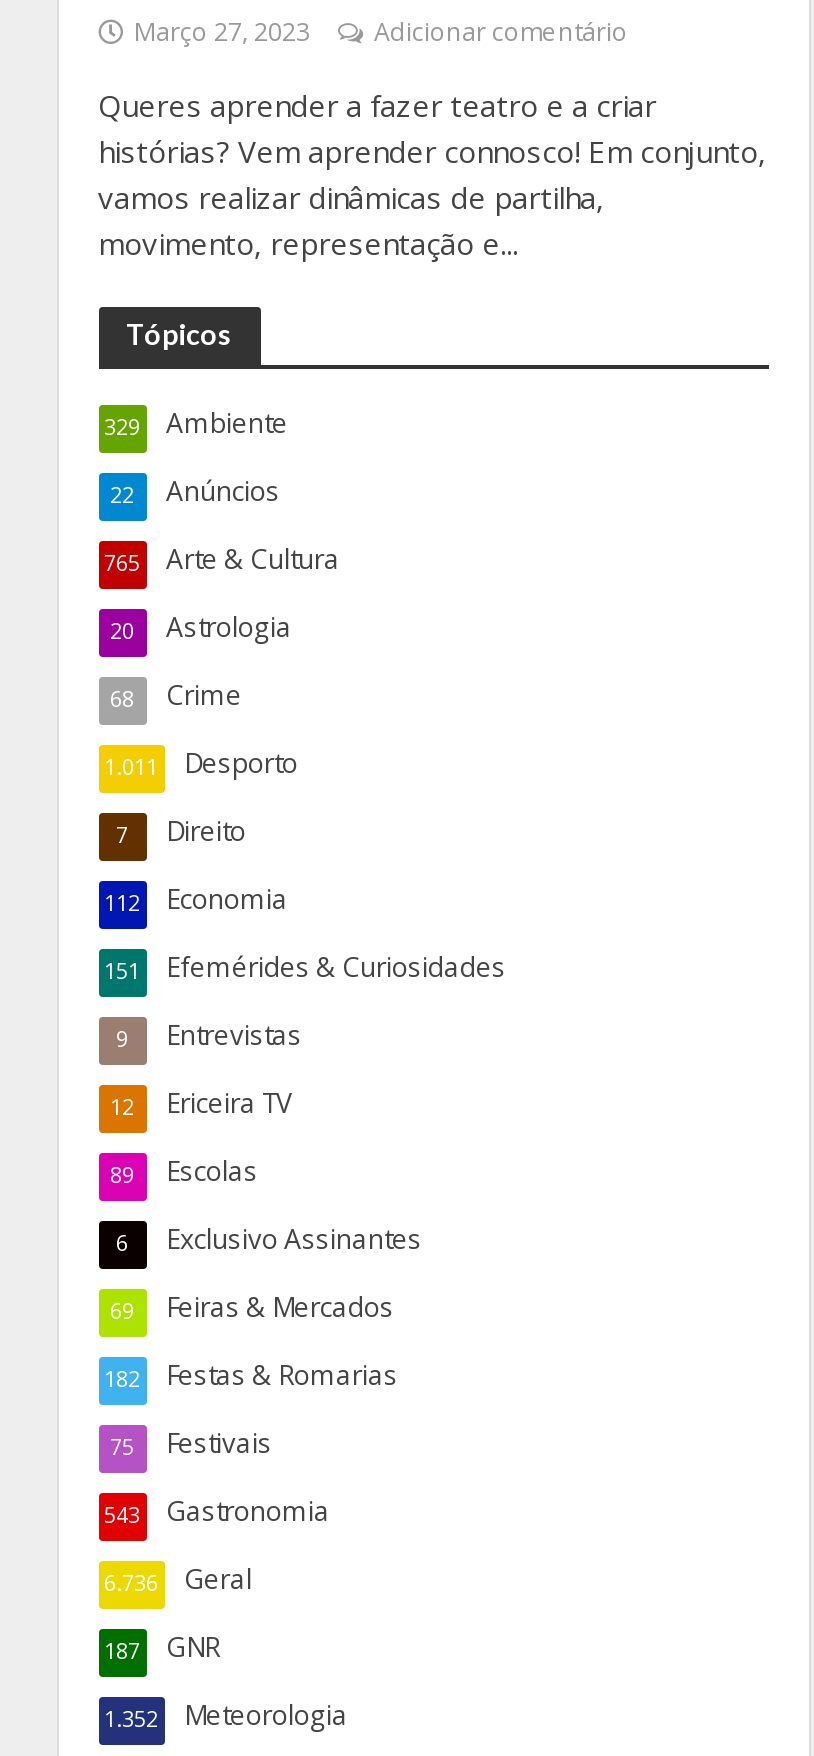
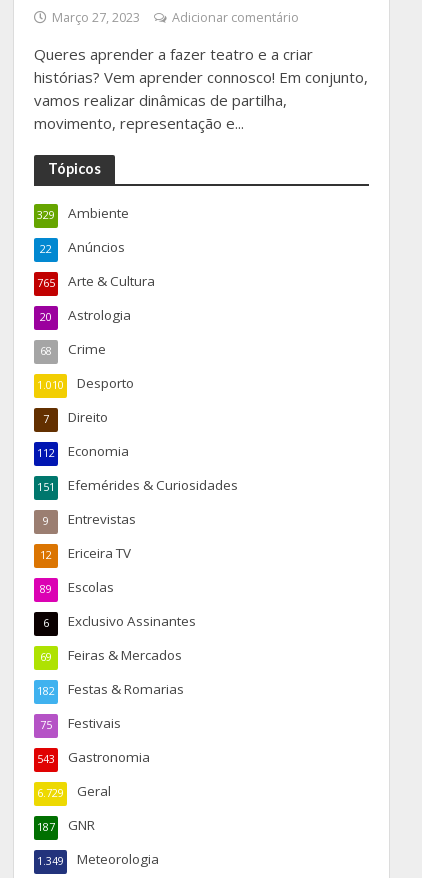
[104,745,298,781] 1.011 Desporto -> [36,374,133,392] 1.010 Desporto
[104,1561,252,1597] 6.736 Geral -> [36,782,110,800] 6.729 Geral
[104,1697,348,1733] 1.352 Meteorologia -> [36,850,158,868] 1.349 Meteorologia

